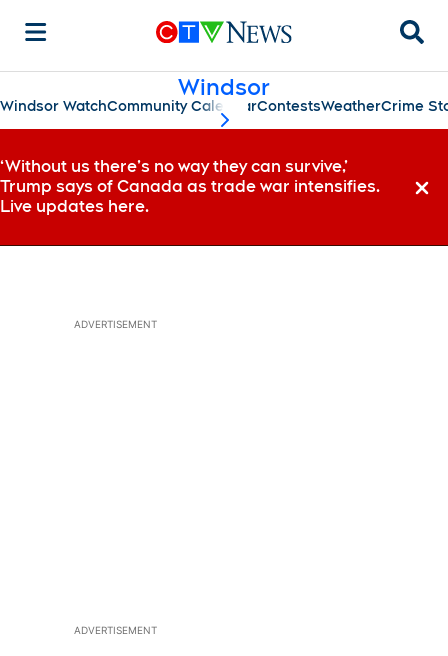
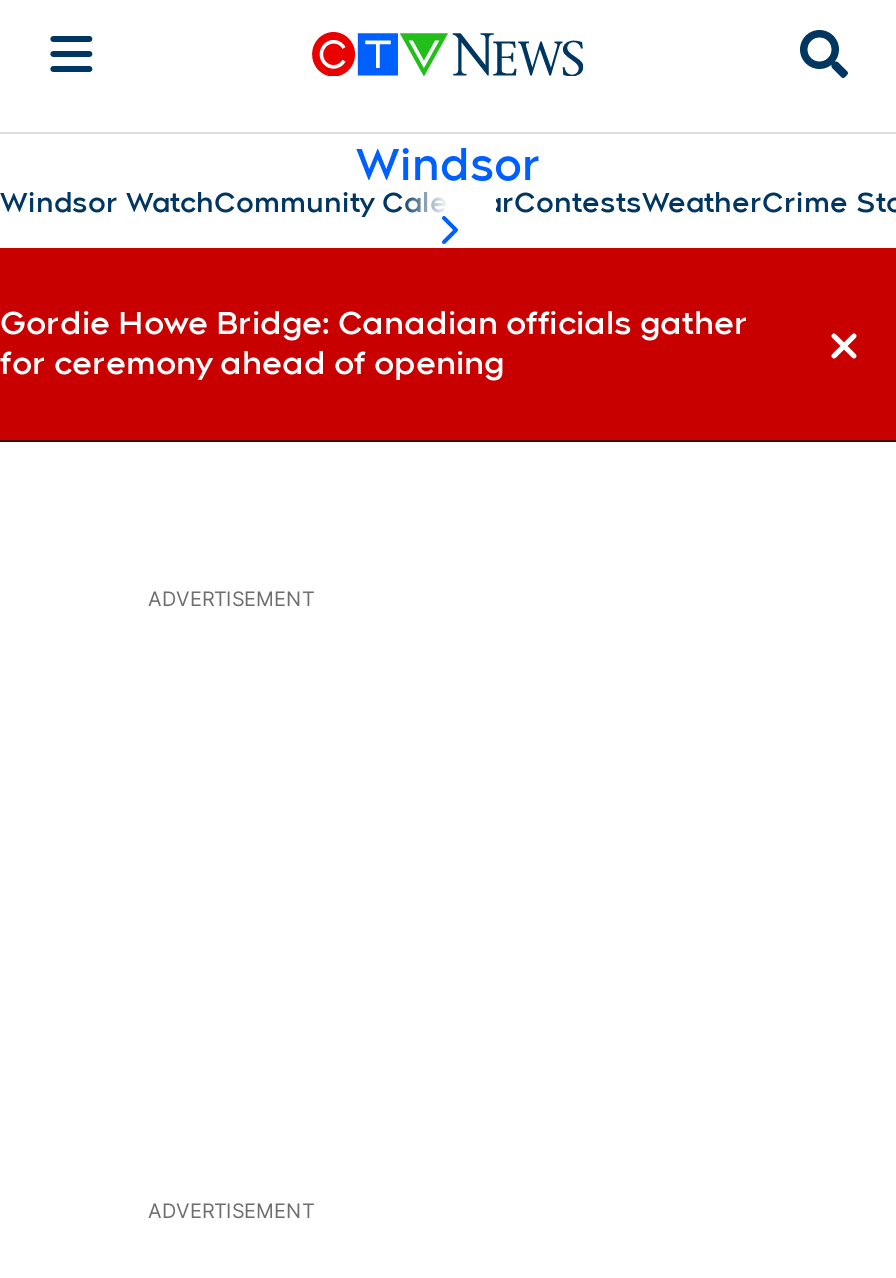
[0,157,379,216] ‘Without us there’s no way they can survive,’ | Trump says of Canada as trade war intensifies. | Live updates here. -> [0,304,748,382] Gordie Howe Bridge: Canadian officials gather | for ceremony ahead of opening

